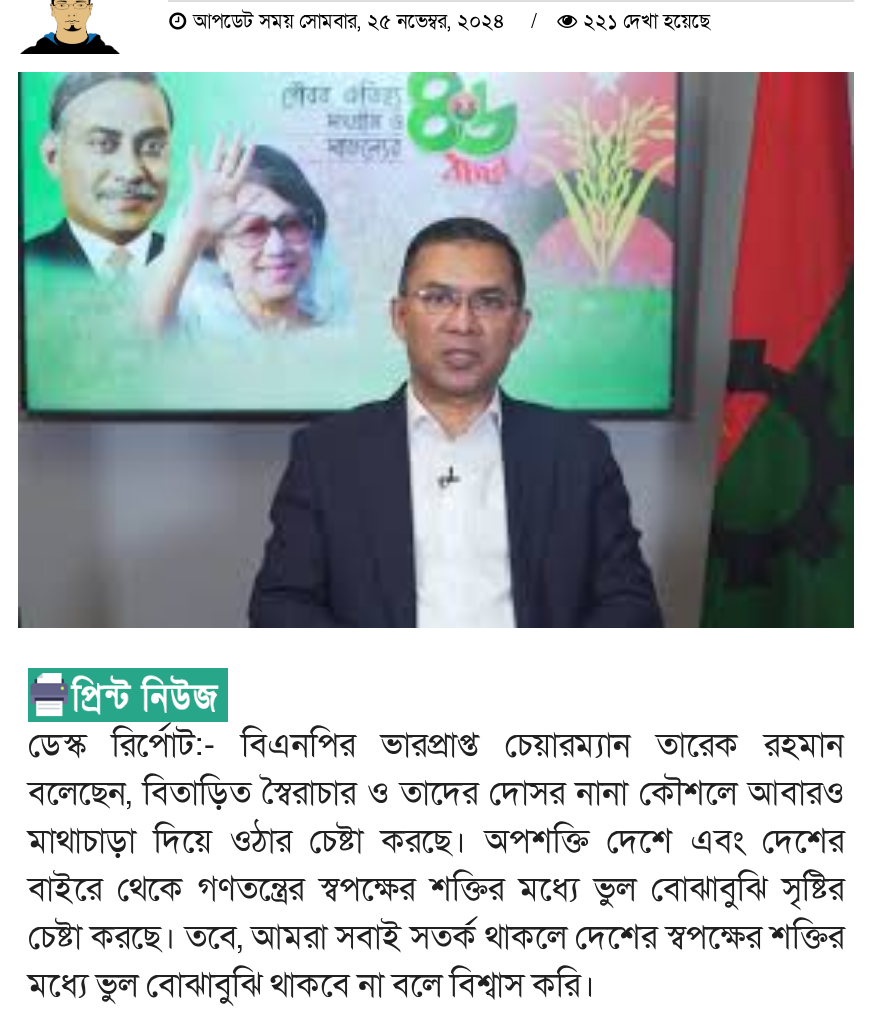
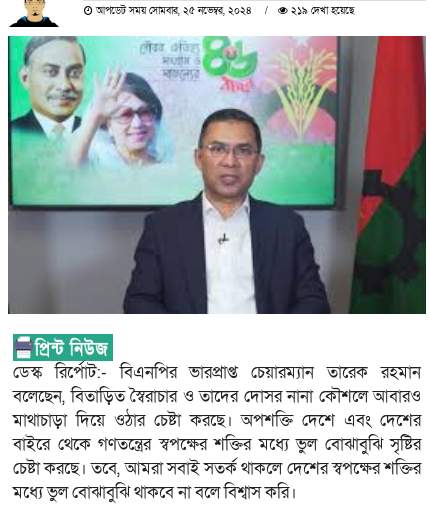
[577,9,709,37] ২২১ দেখা হয়েছে -> [288,4,354,18] ২১৯ দেখা হয়েছে

